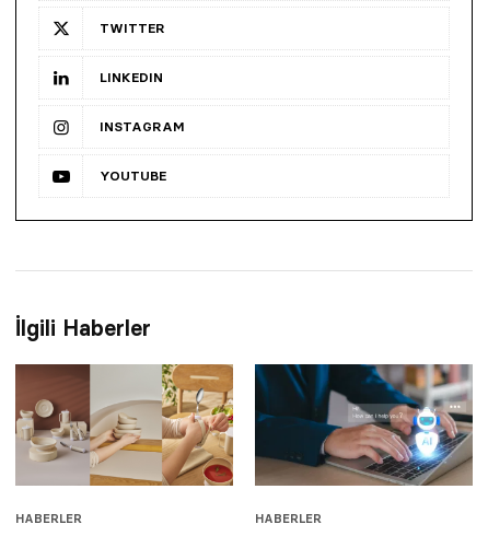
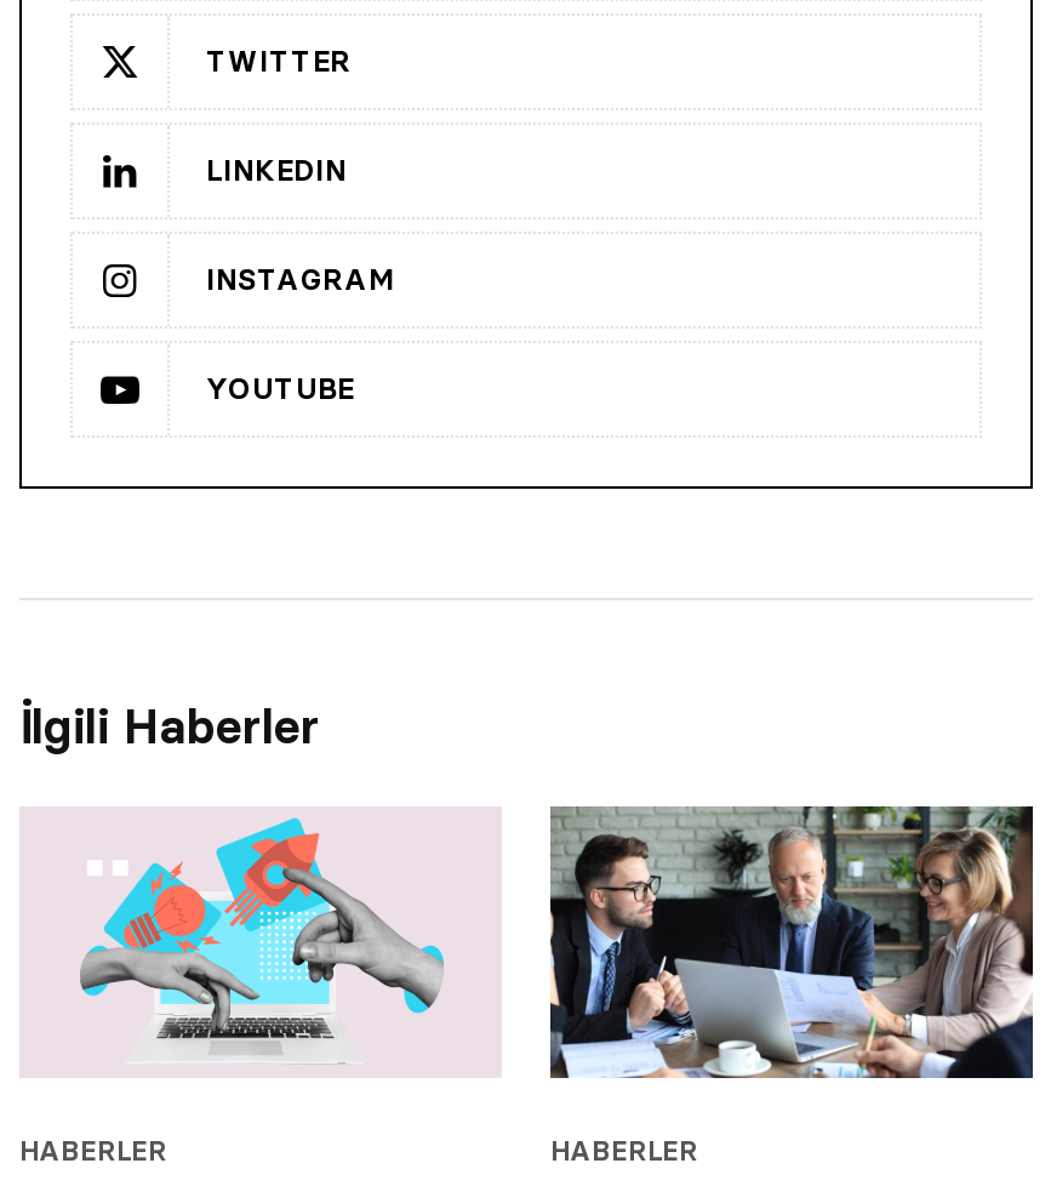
[14,363,234,487] [image] -> [19,808,502,1077] [image]
[254,364,474,487] [image] -> [548,805,1035,1079] [image]

